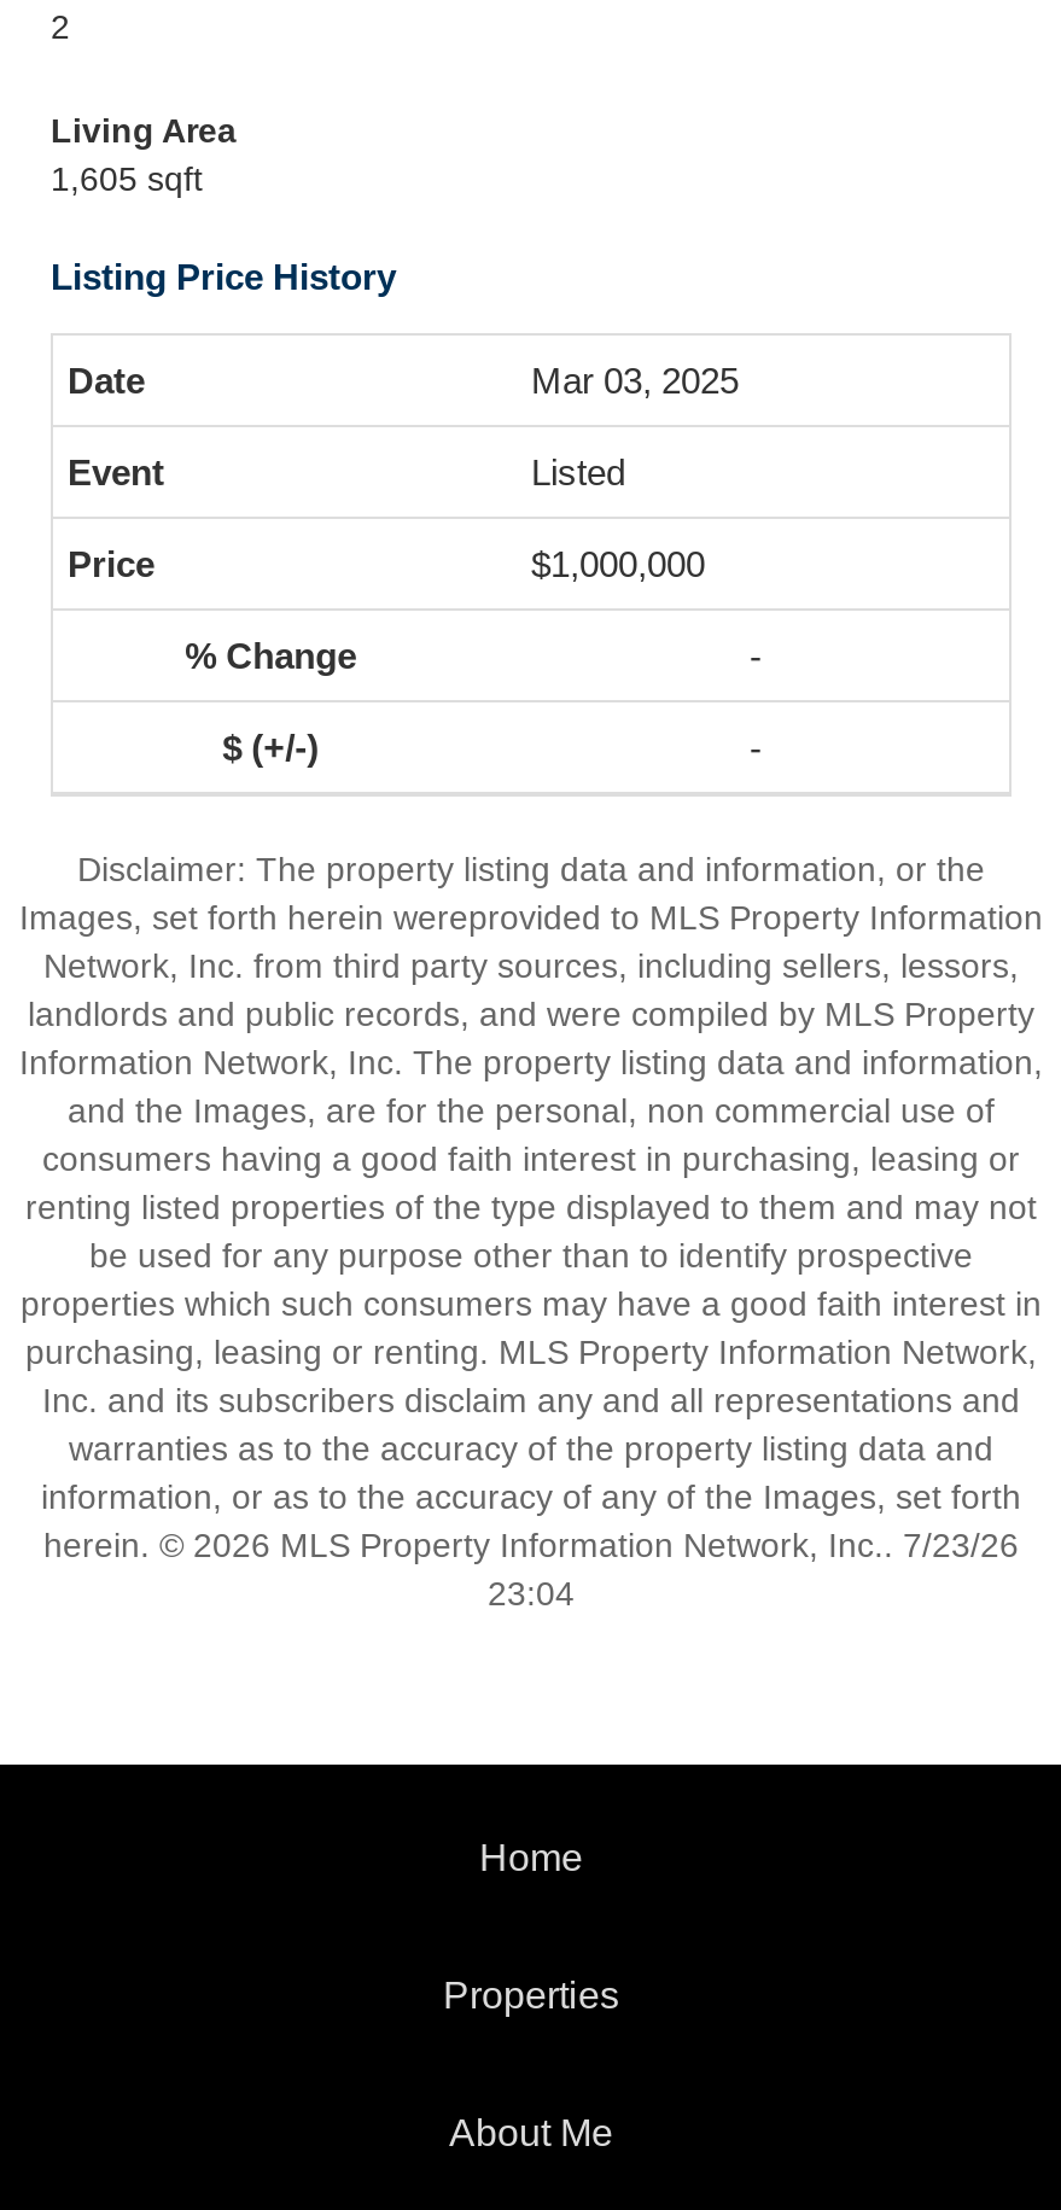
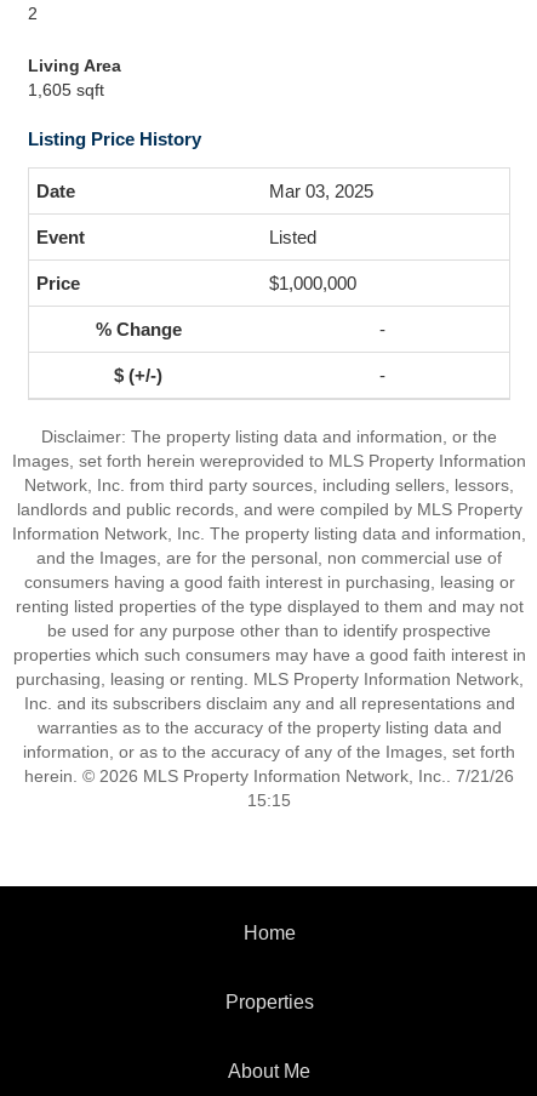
[43,1526,1019,1564] herein. © 2026 MLS Property Information Network, Inc.. 7/23/26 -> [24,766,514,786] herein. © 2026 MLS Property Information Network, Inc.. 7/21/26
[488,1574,575,1613] 23:04 -> [247,790,291,810] 15:15

